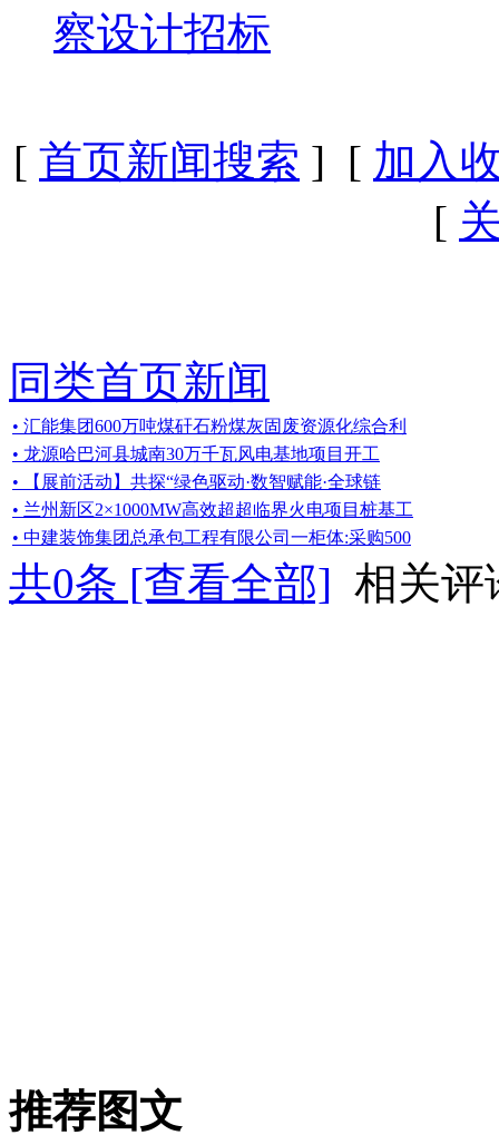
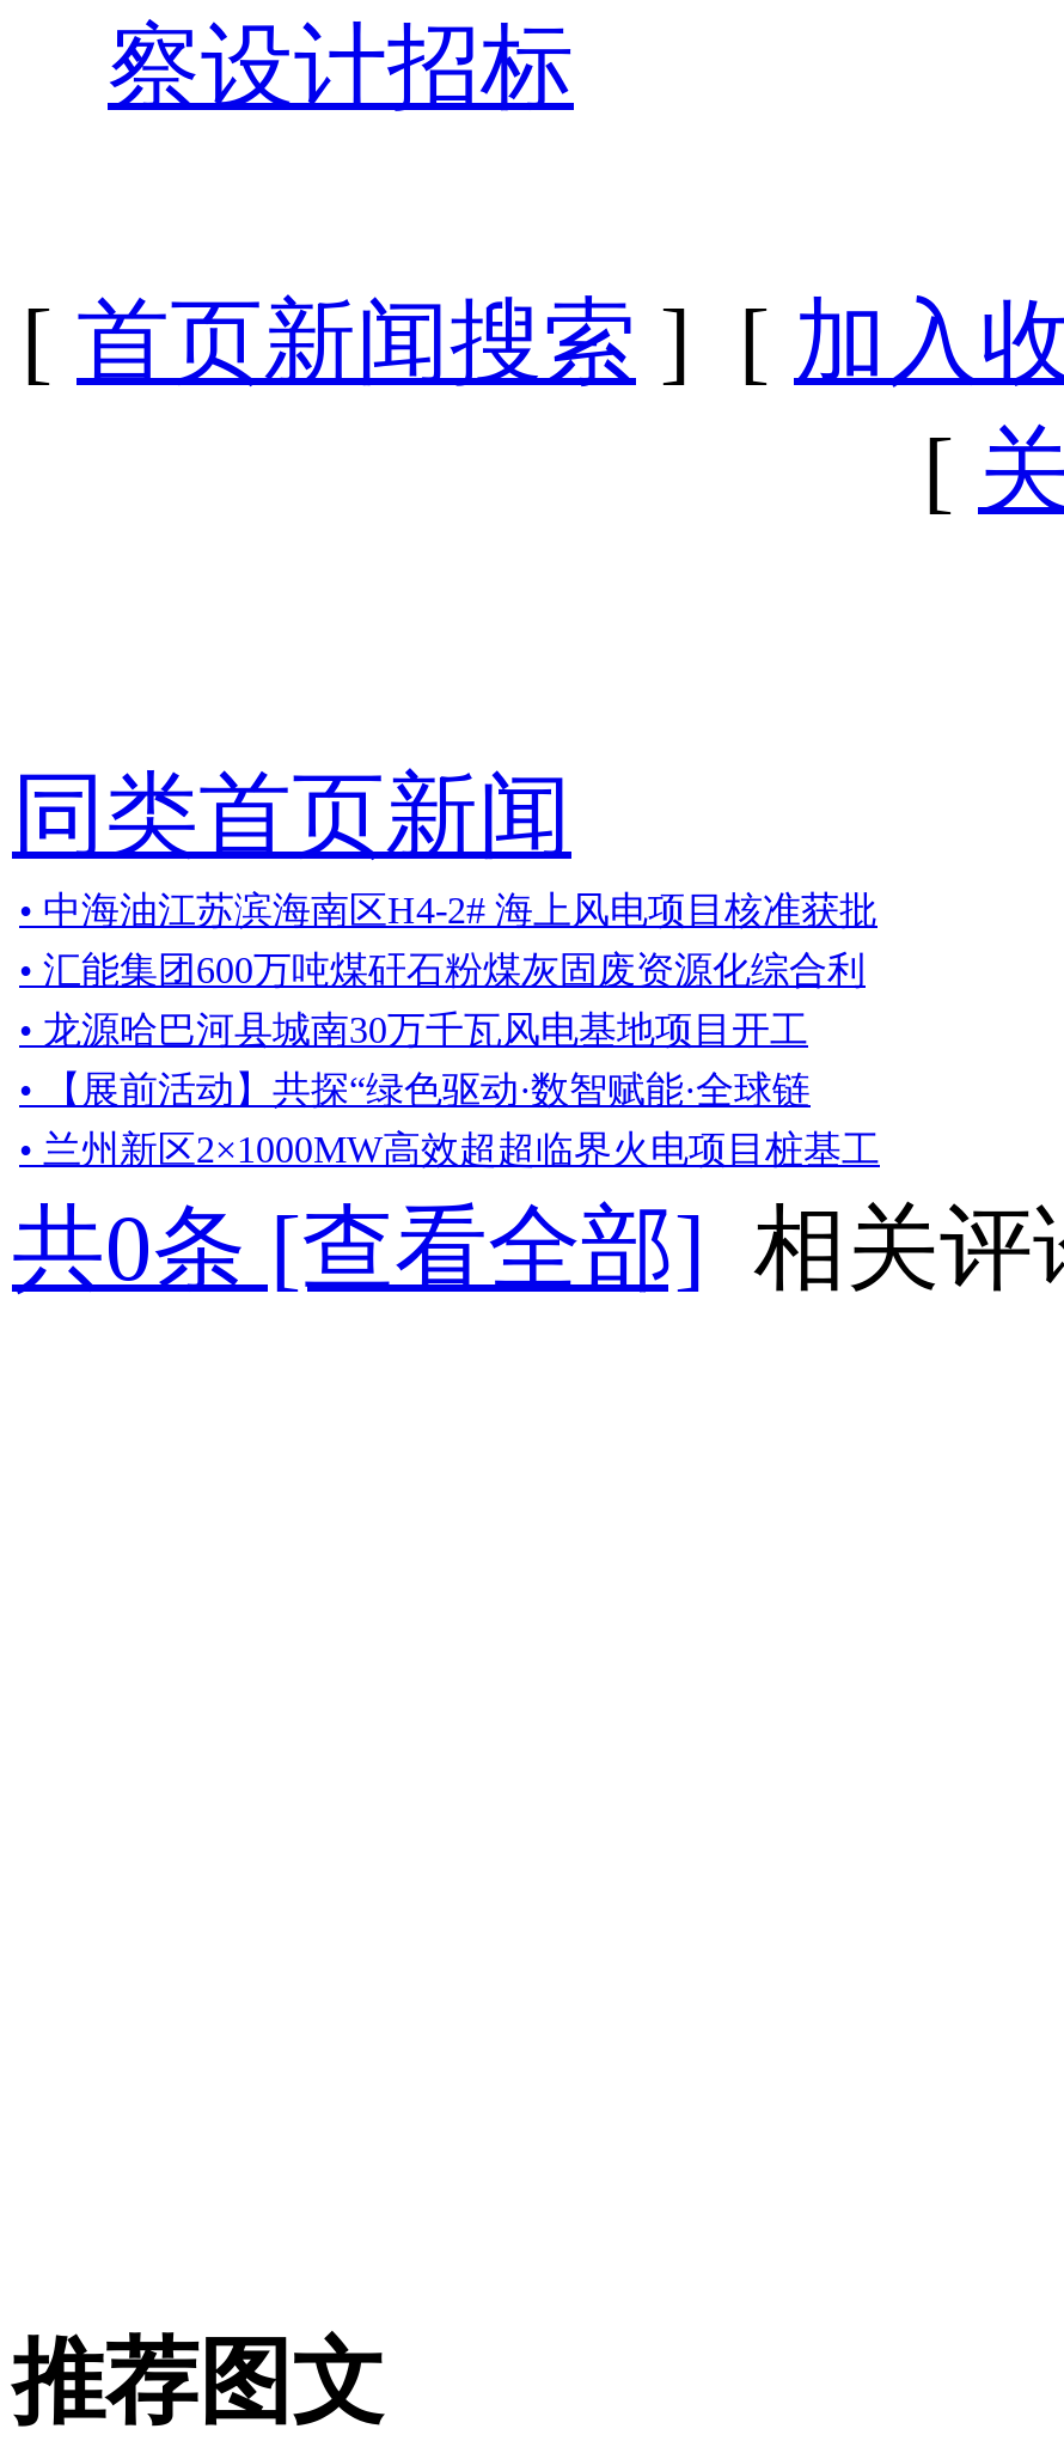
none -> [19,890,878,930] • 中海油江苏滨海南区H4-2# 海上风电项目核准获批
moved [12,416,413,519] -> [19,949,880,1169]: • 汇能集团600万吨煤矸石粉煤灰固废资源化综合利 | • 龙源哈巴河县城南30万千瓦风电基地项目开工 | • 【展前活动】共探“绿色驱动·数智赋能·全球链 | • 兰州新区2×1000MW高效超超临界火电项目桩基工
[12,528,411,547] • 中建装饰集团总承包工程有限公司一柜体:采购500 -> none

